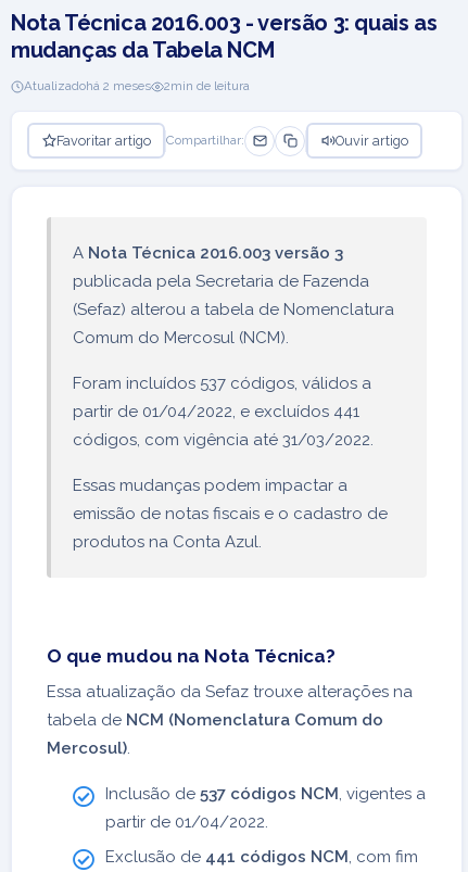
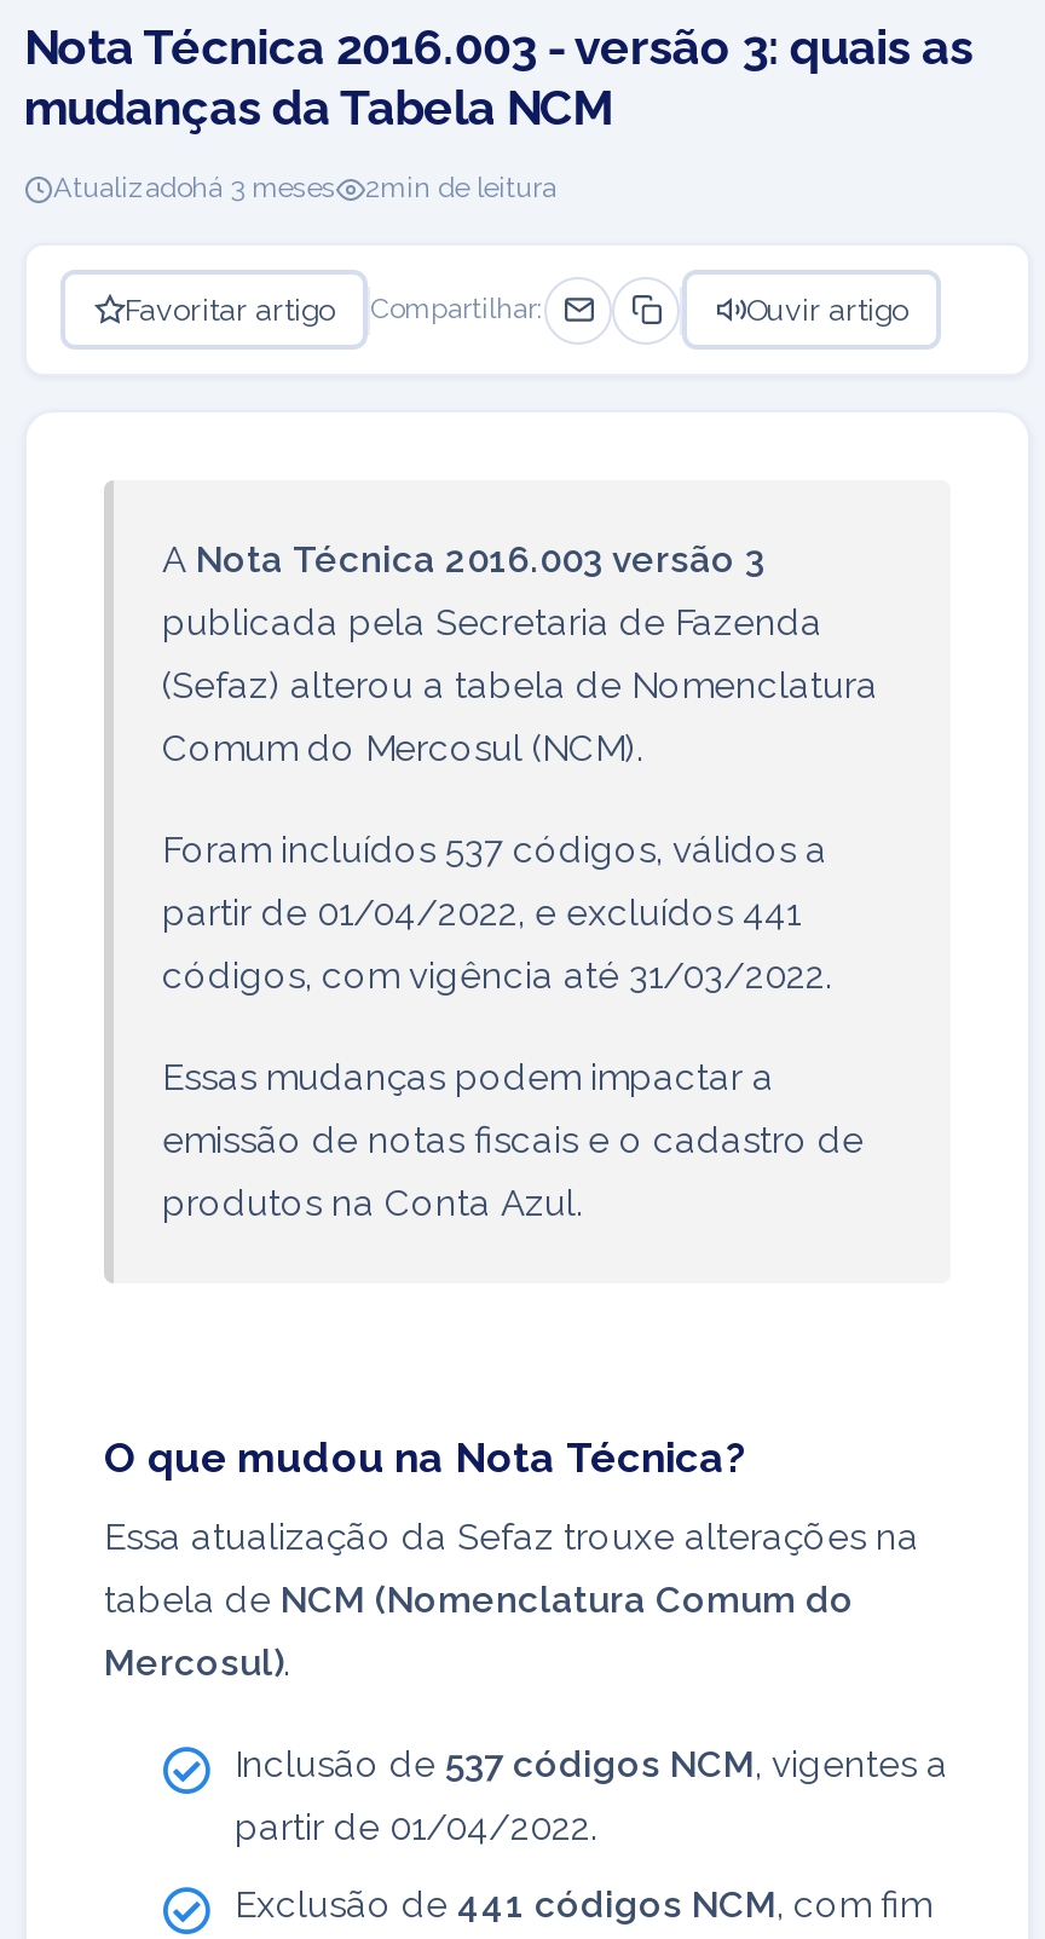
[24,78,151,93] Atualizadohá 2 meses -> [53,171,336,204] Atualizadohá 3 meses

